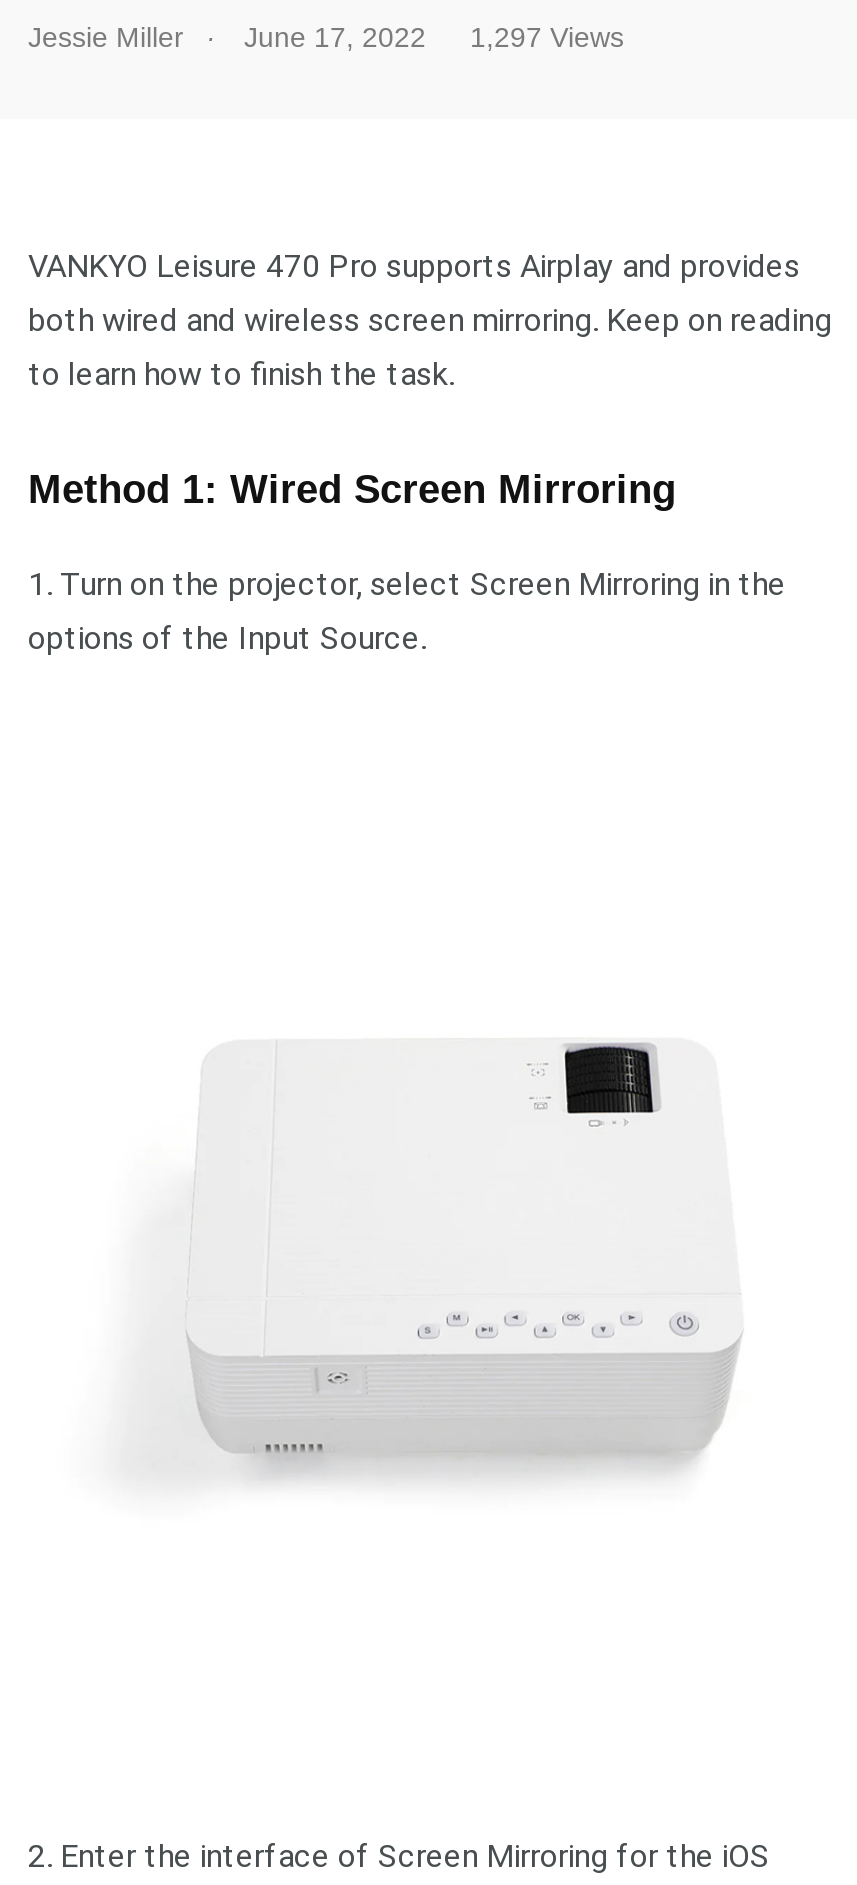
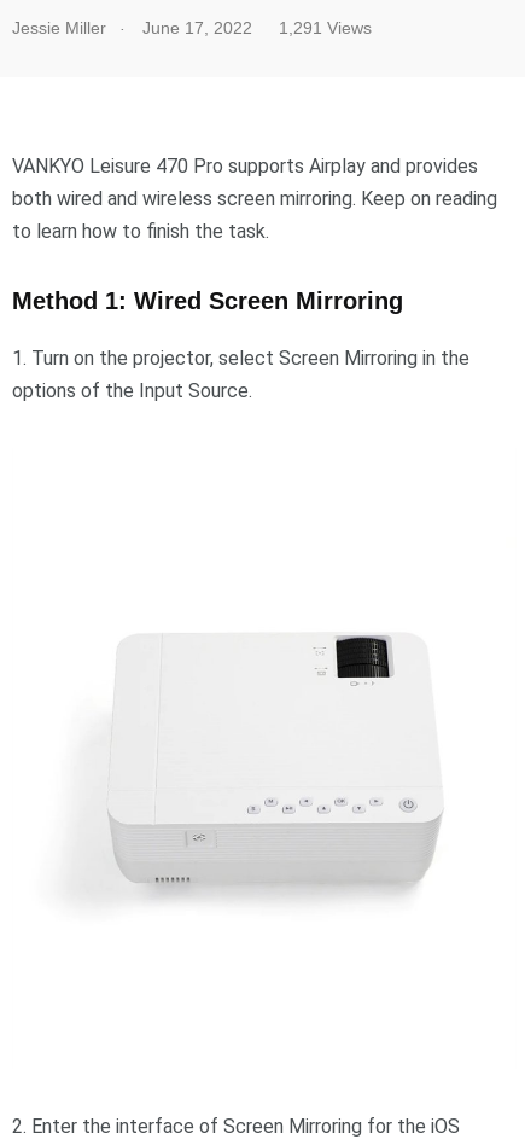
[470,21,624,53] 1,297 Views -> [279,18,372,37] 1,291 Views

